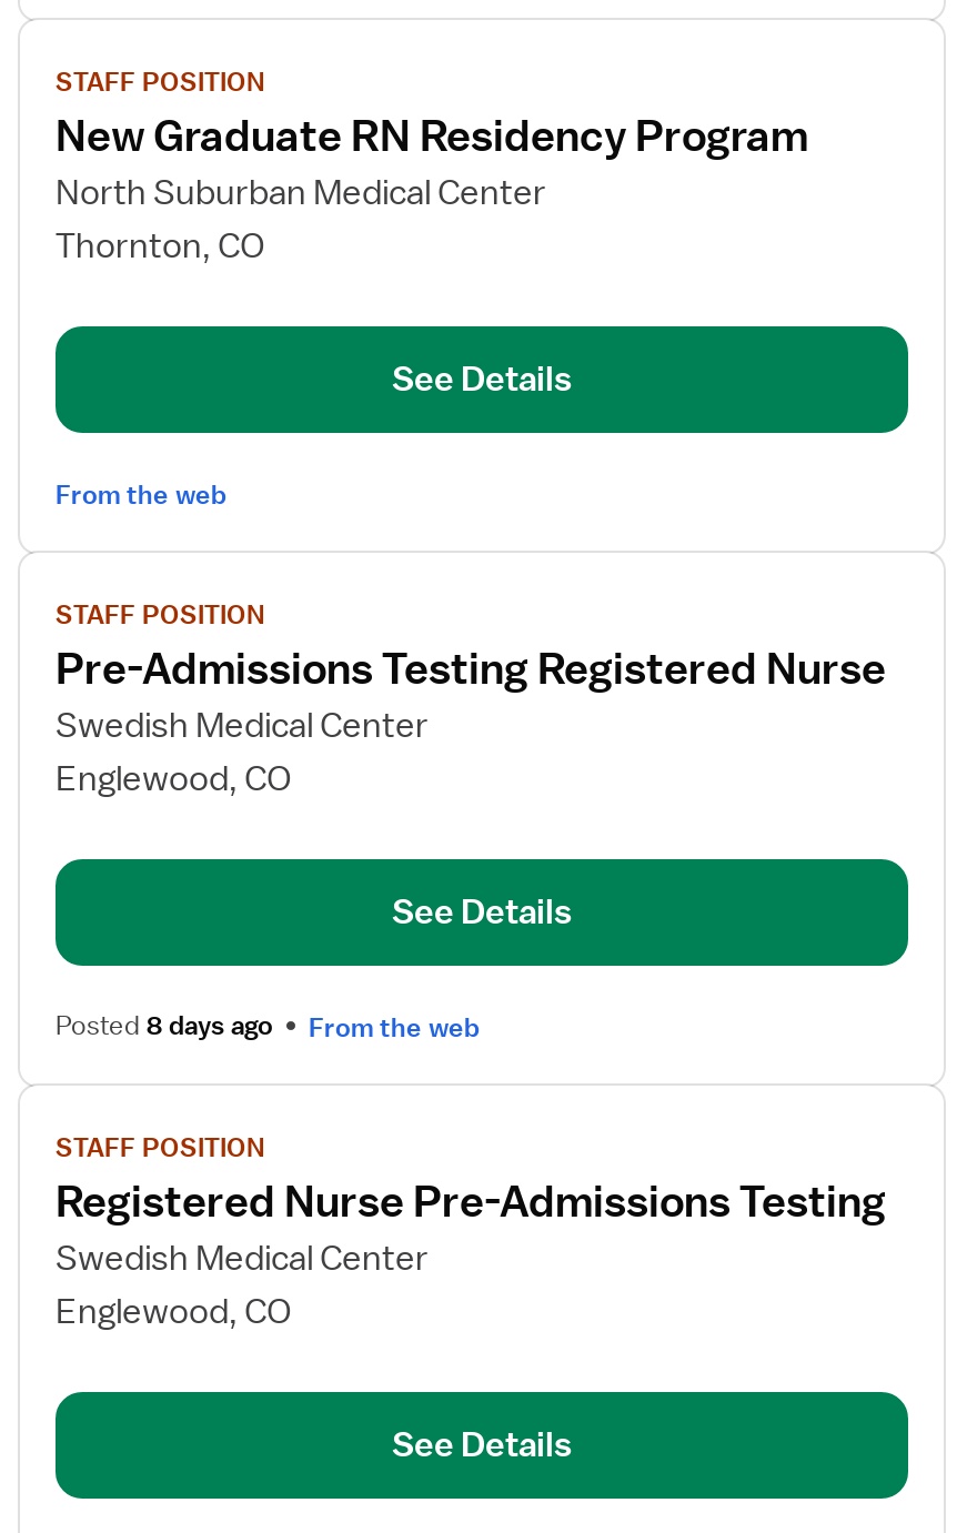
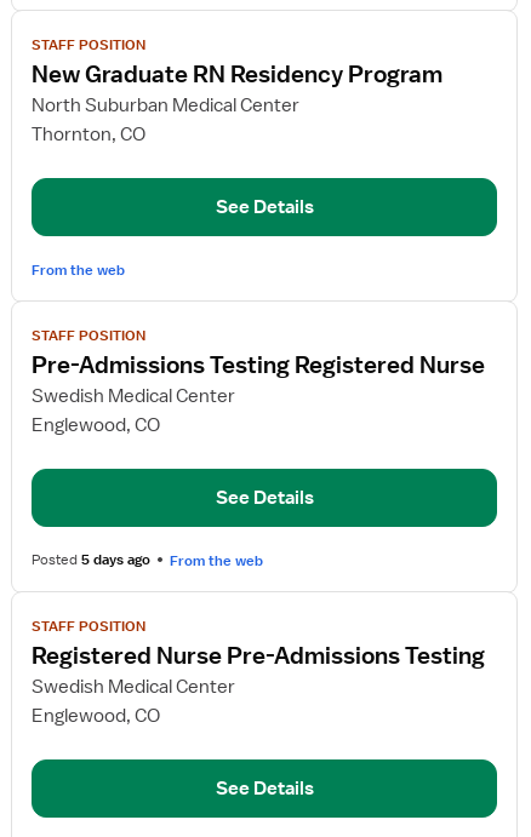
[56,1007,273,1042] Posted 8 days ago -> [32,549,150,569] Posted 5 days ago

